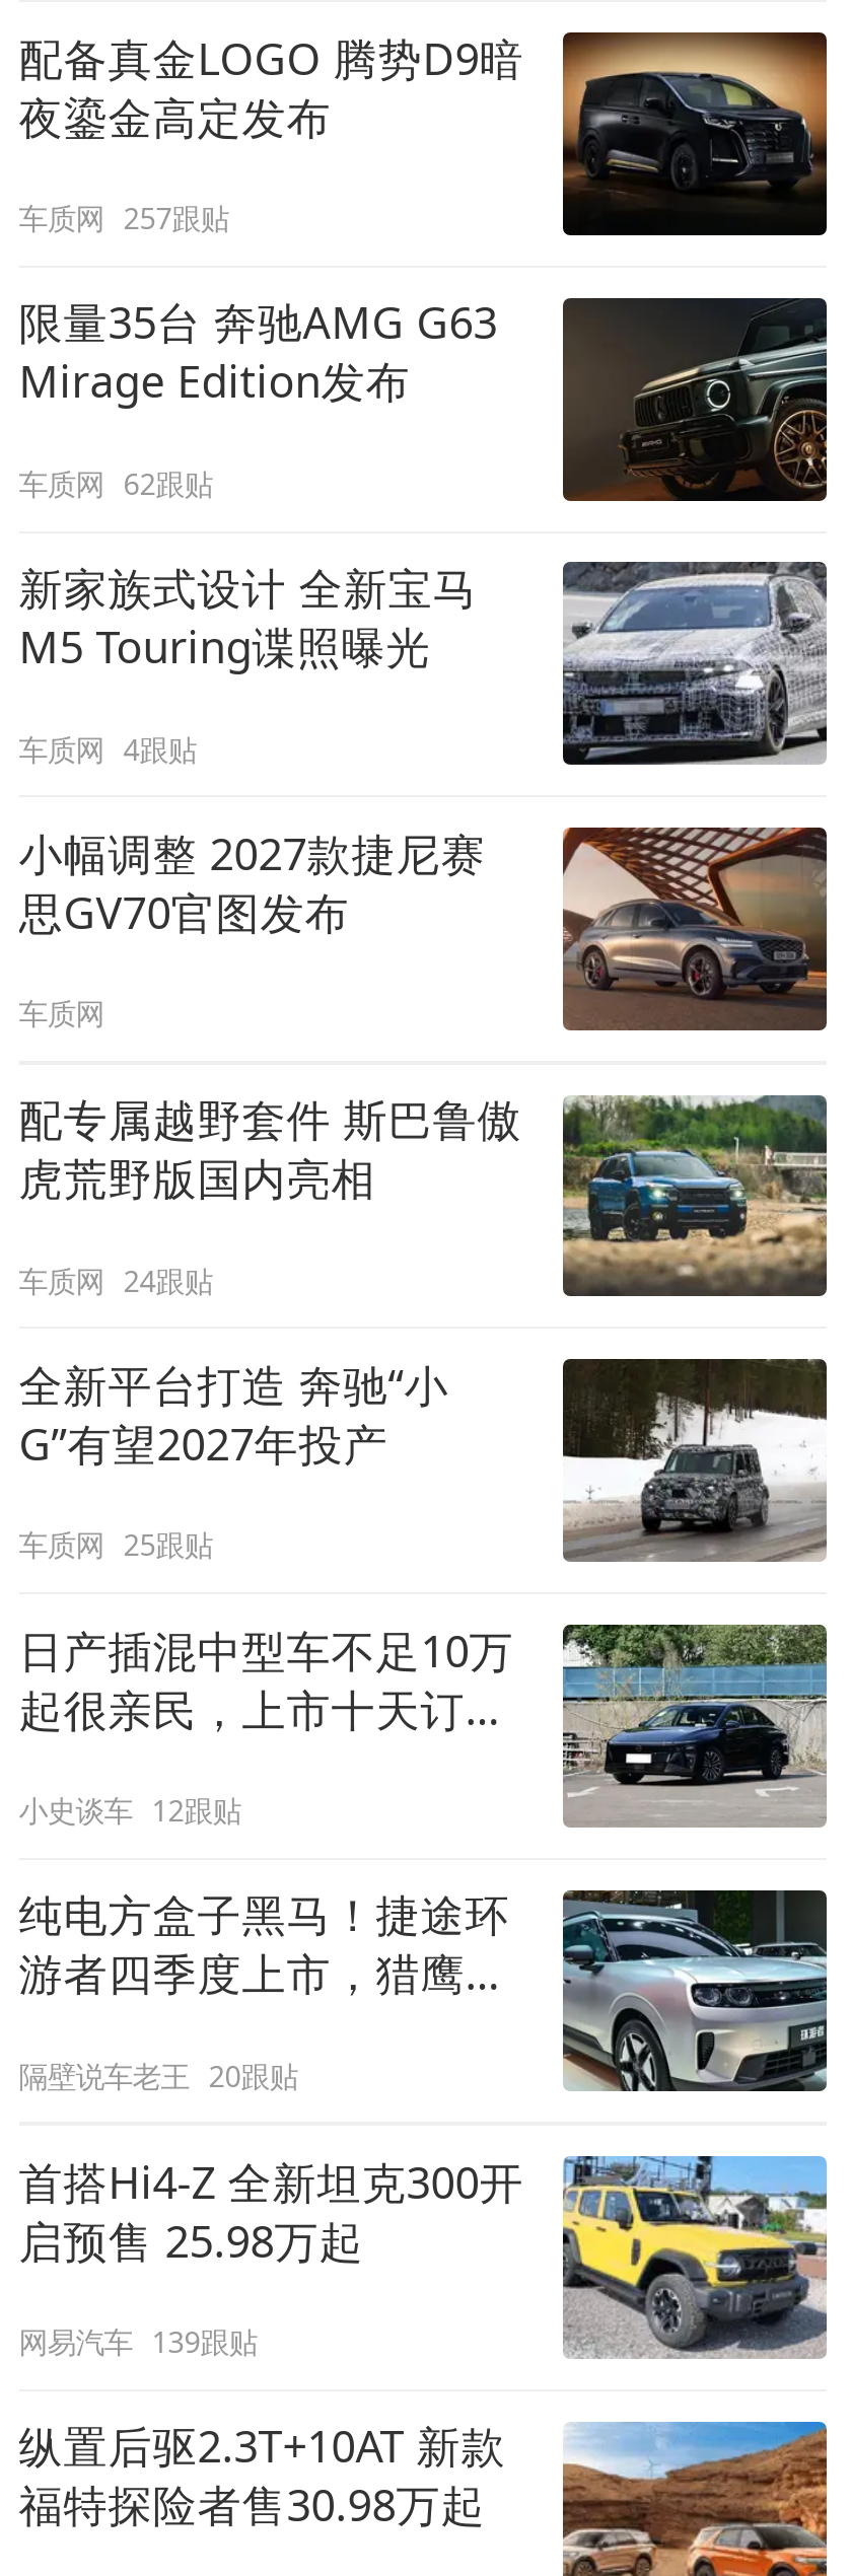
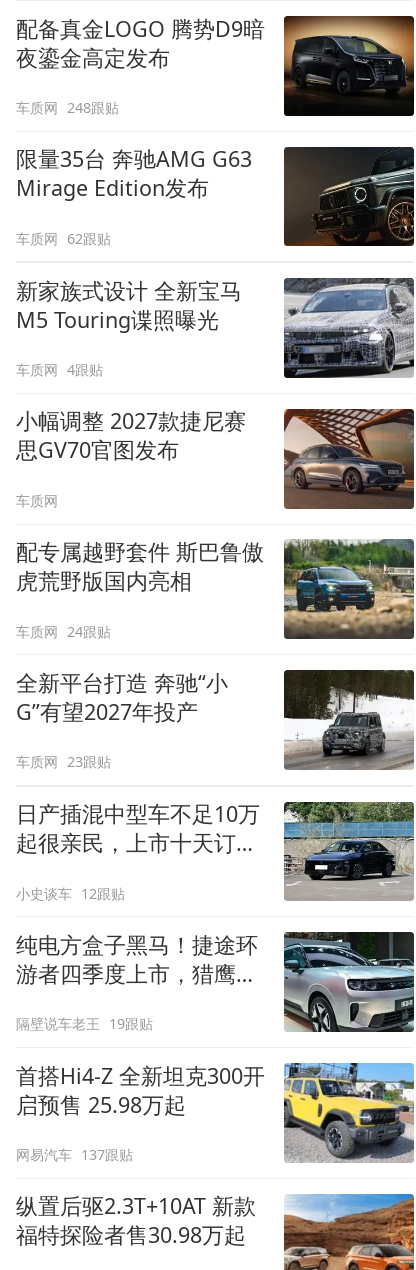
[19,199,229,238] 车质网 257跟贴 -> [16,98,119,117] 车质网 248跟贴
[19,1526,213,1564] 车质网 25跟贴 -> [16,752,111,771] 车质网 23跟贴
[19,2056,298,2094] 隔壁说车老王 20跟贴 -> [16,1014,153,1033] 隔壁说车老王 19跟贴
[19,2322,257,2361] 网易汽车 139跟贴 -> [16,1145,133,1164] 网易汽车 137跟贴

